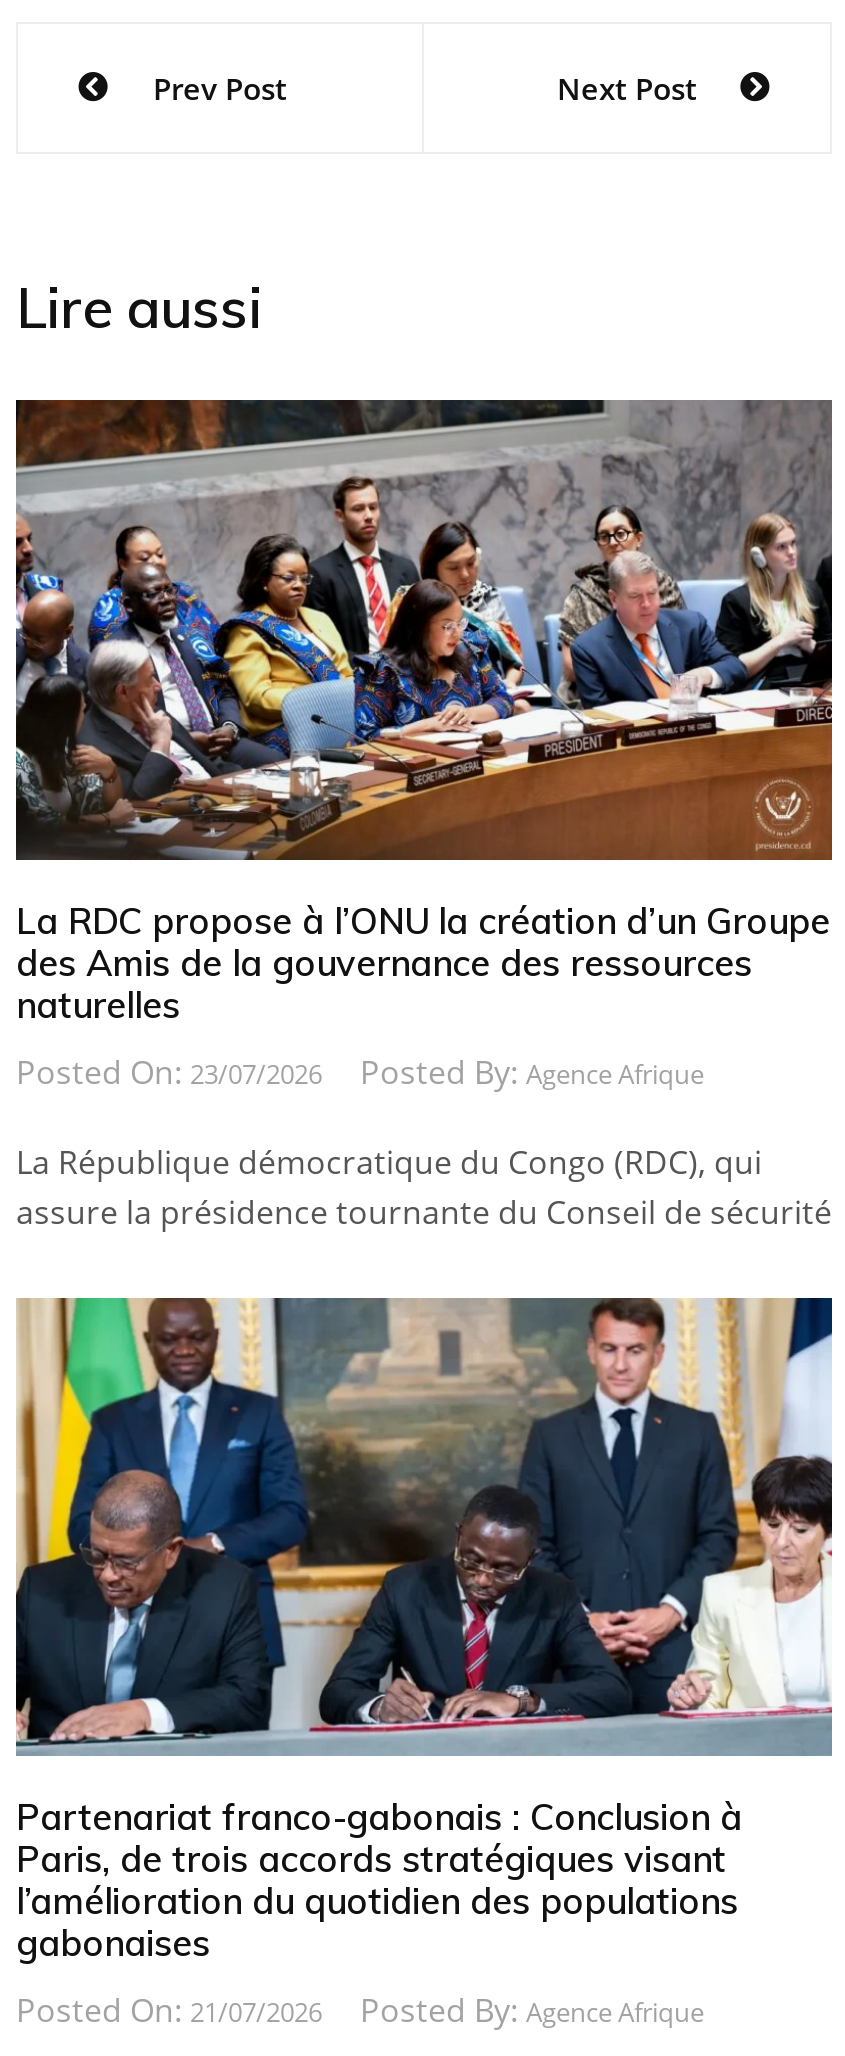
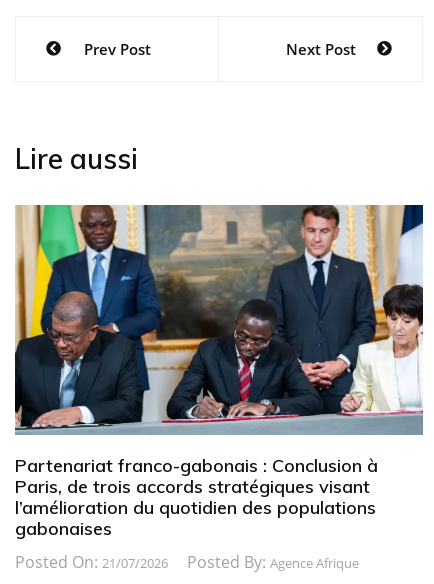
[14,398,834,1234] [image] | La RDC propose à l’ONU la création d’un Groupe | des Amis de la gouvernance des ressources | naturelles | Posted On: 23/07/2026 | Posted By: Agence Afrique | La République démocratique du Congo (RDC), qui | assure la présidence tournante du Conseil de sécurité -> none

